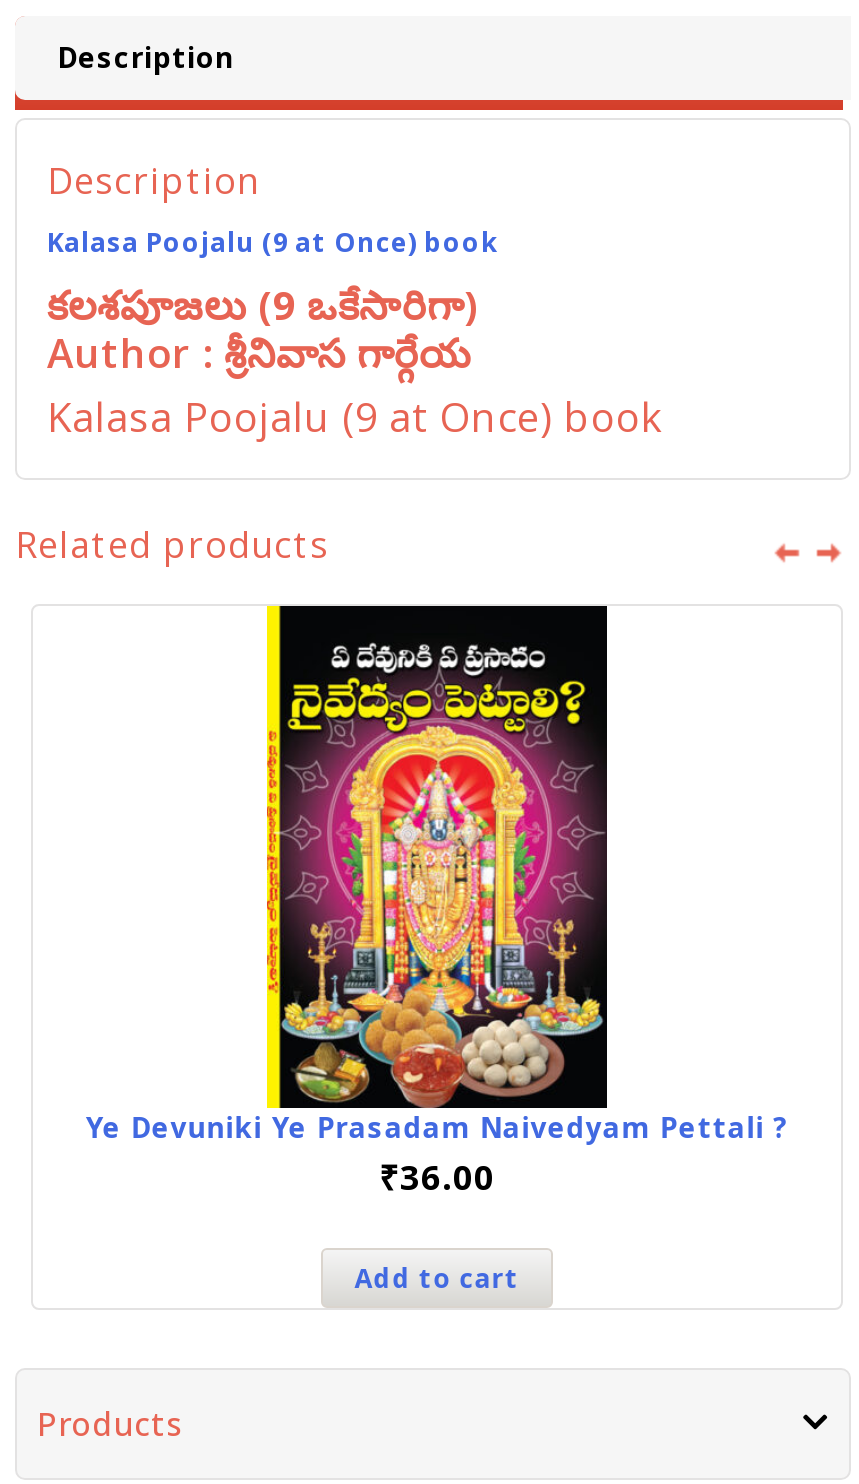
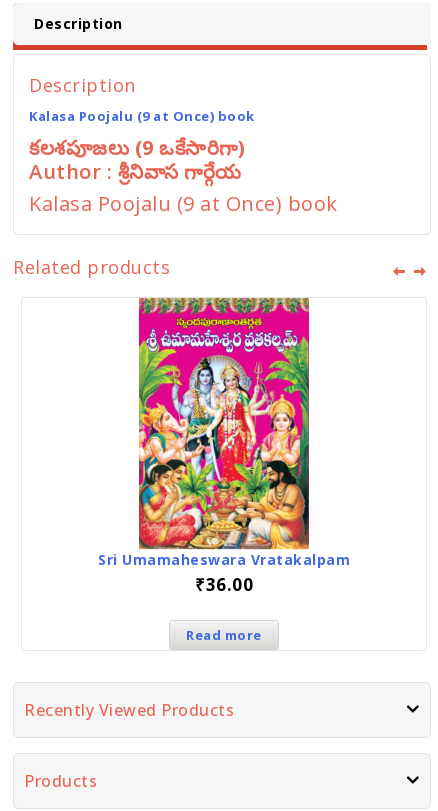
[85,604,789,1146] [image] | Ye Devuniki Ye Prasadam Naivedyam Pettali ? -> [98,297,350,568] [image] | Sri Umamaheswara Vratakalpam
[355,1260,519,1296] Add to cart -> [24,625,262,720] Read more | Recently Viewed Products

